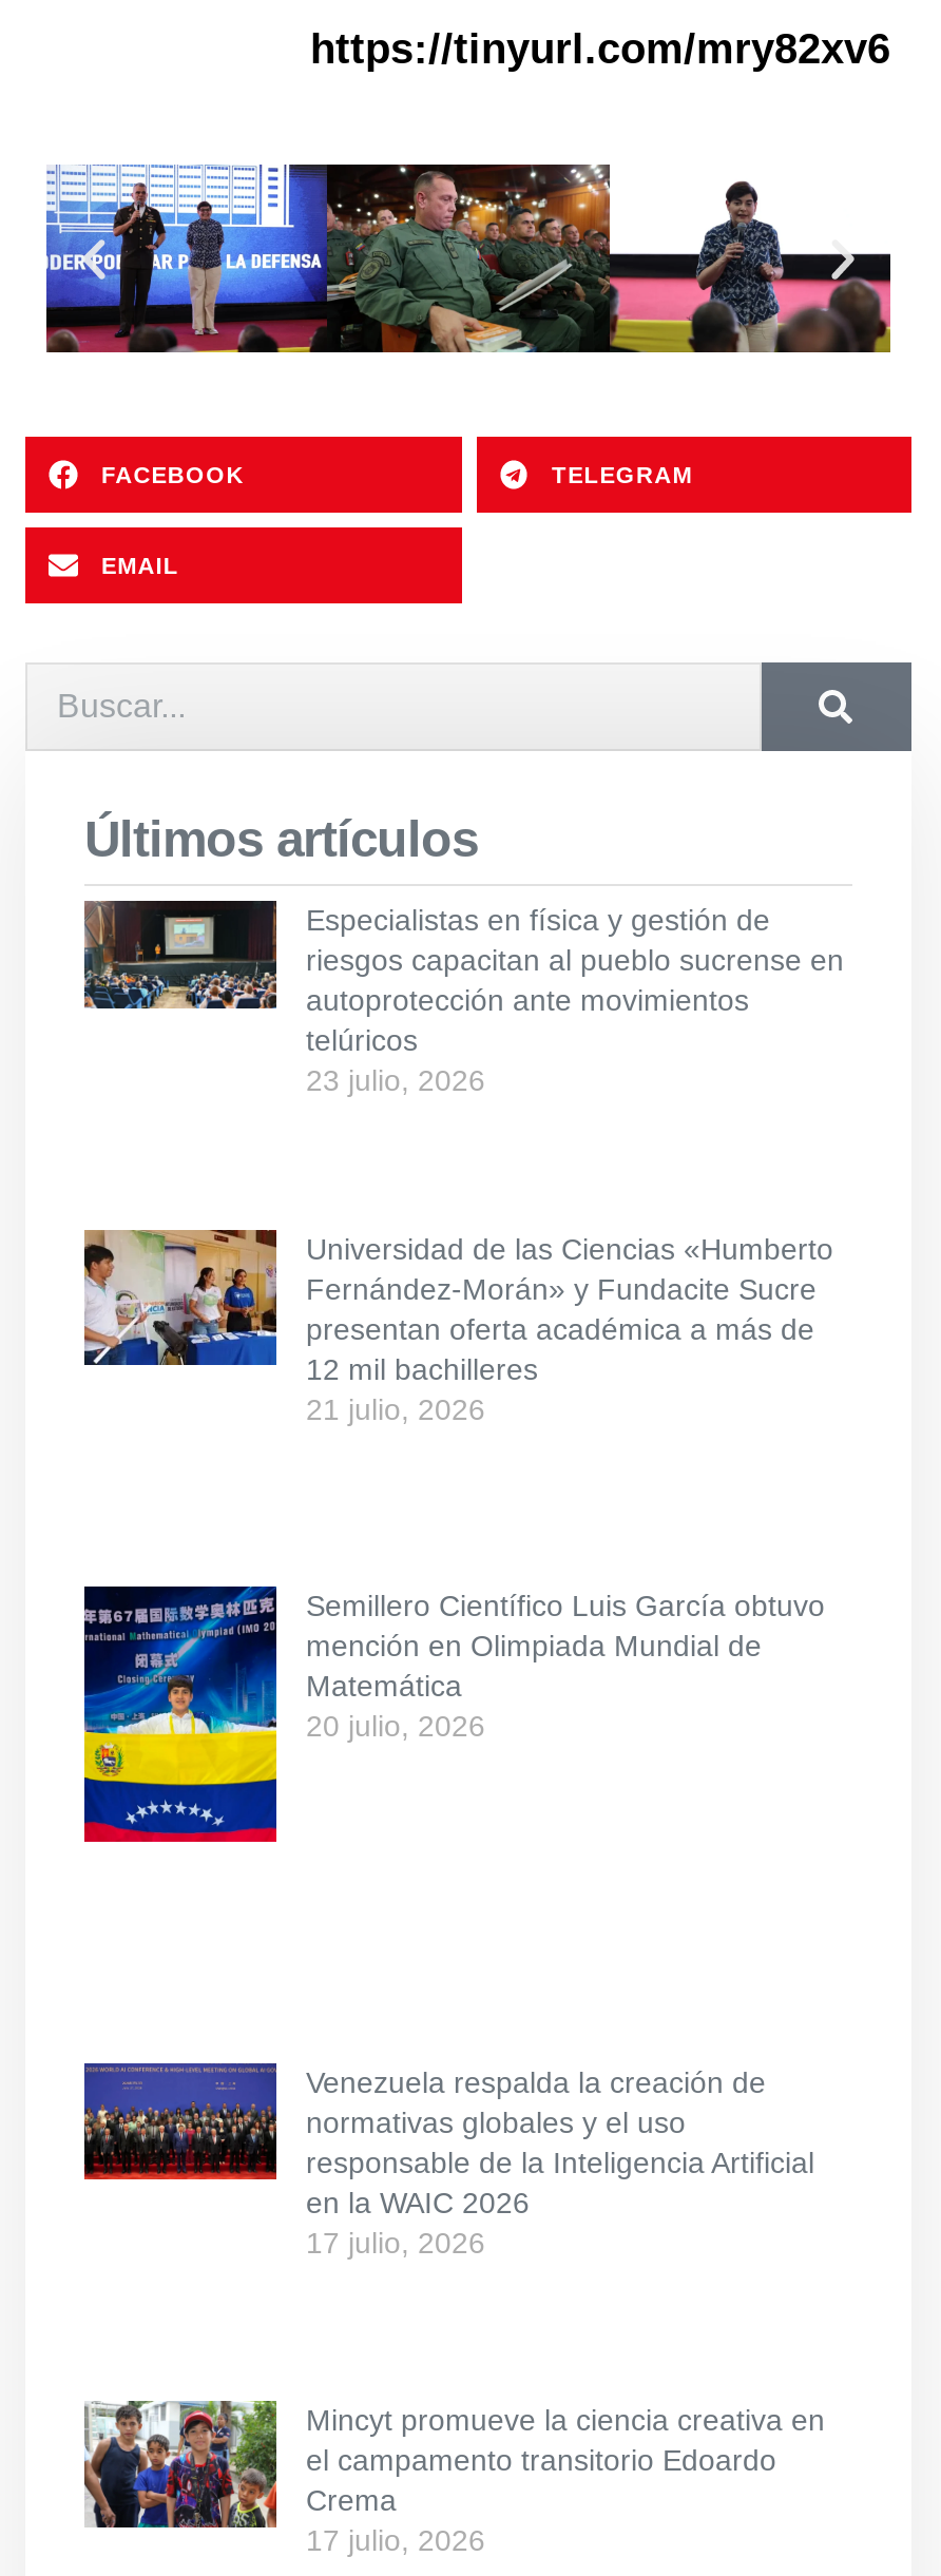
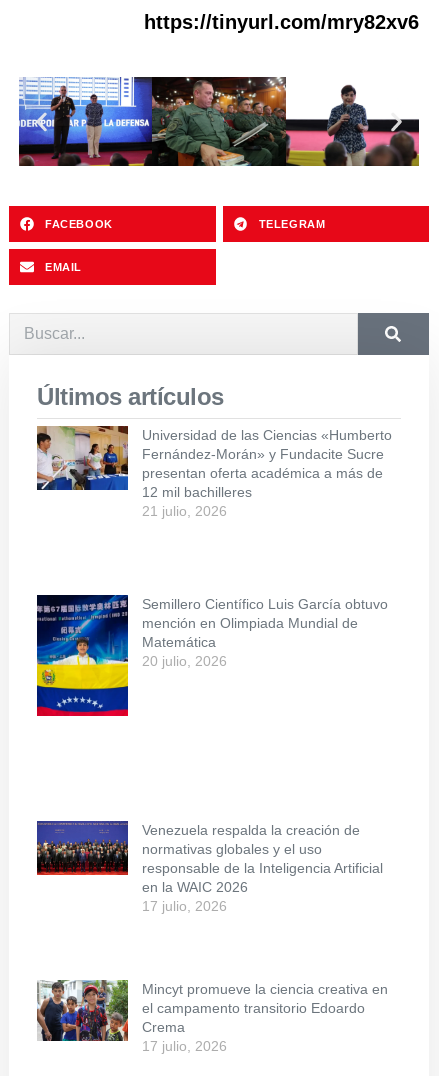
[82,899,844,1097] [image] | Especialistas en física y gestión de | riesgos capacitan al pueblo sucrense en | autoprotección ante movimientos | telúricos | 23 julio, 2026 -> none

